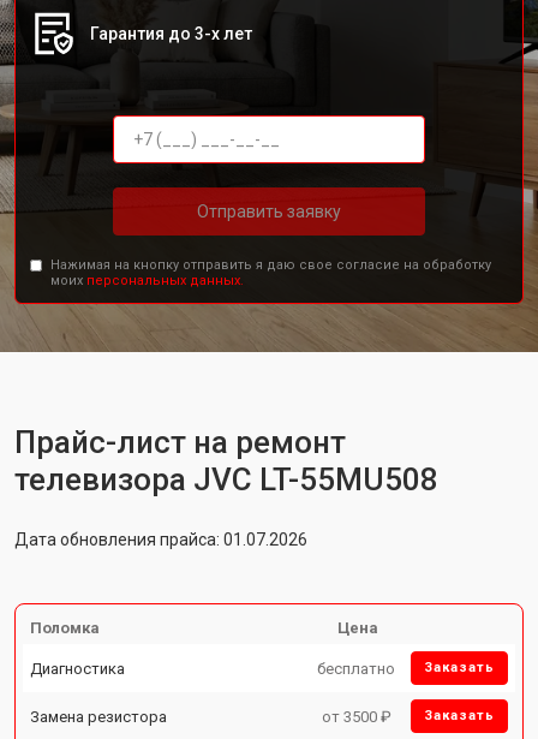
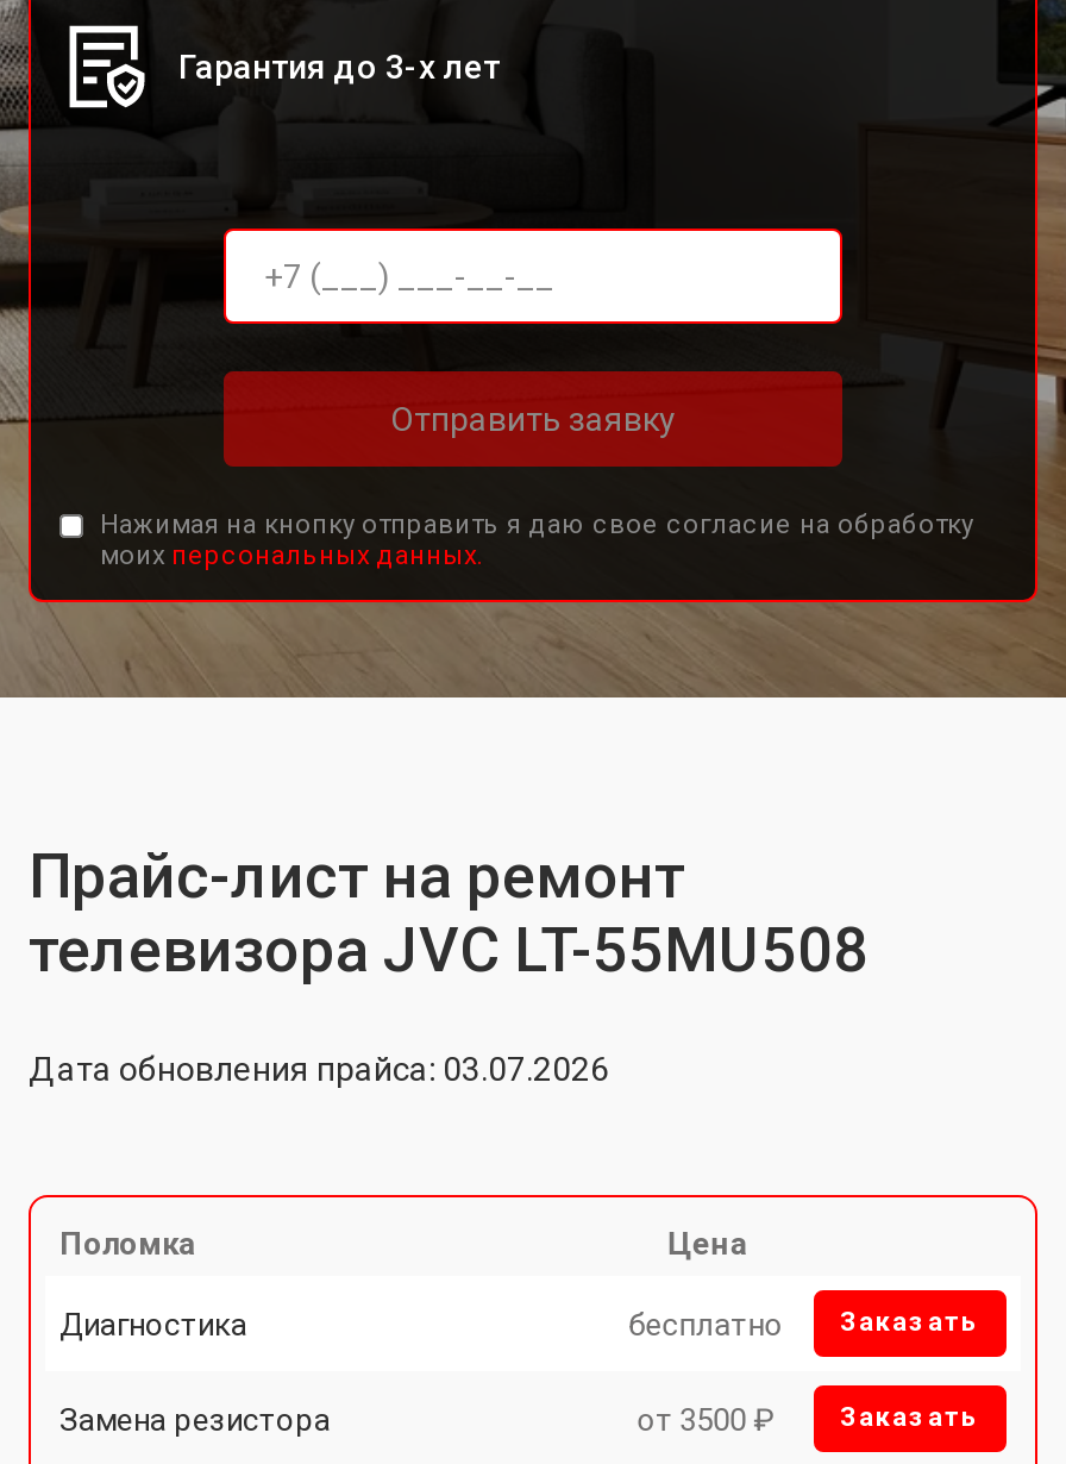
[14,530,307,549] Дата обновления прайса: 01.07.2026 -> [29,1050,609,1088] Дата обновления прайса: 03.07.2026

